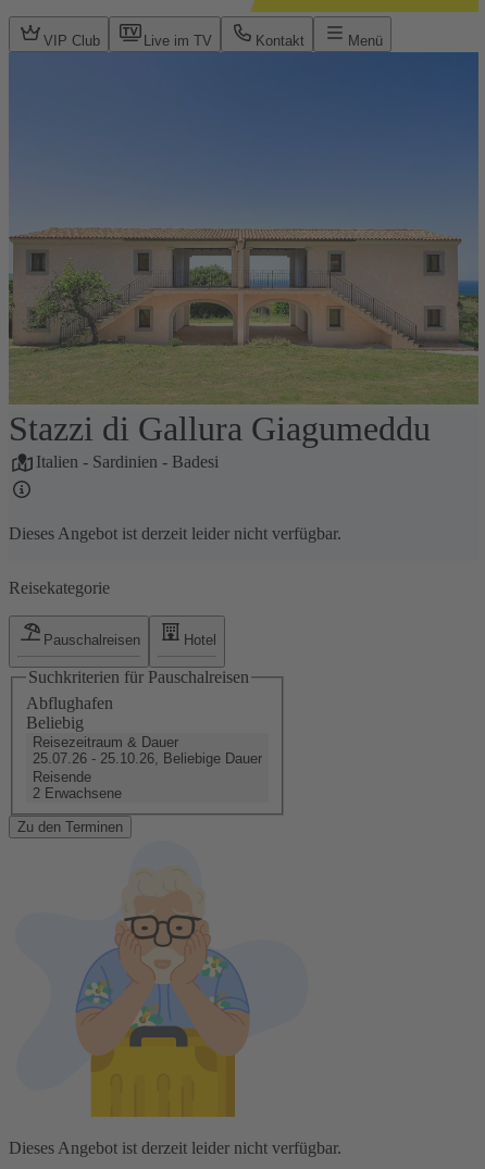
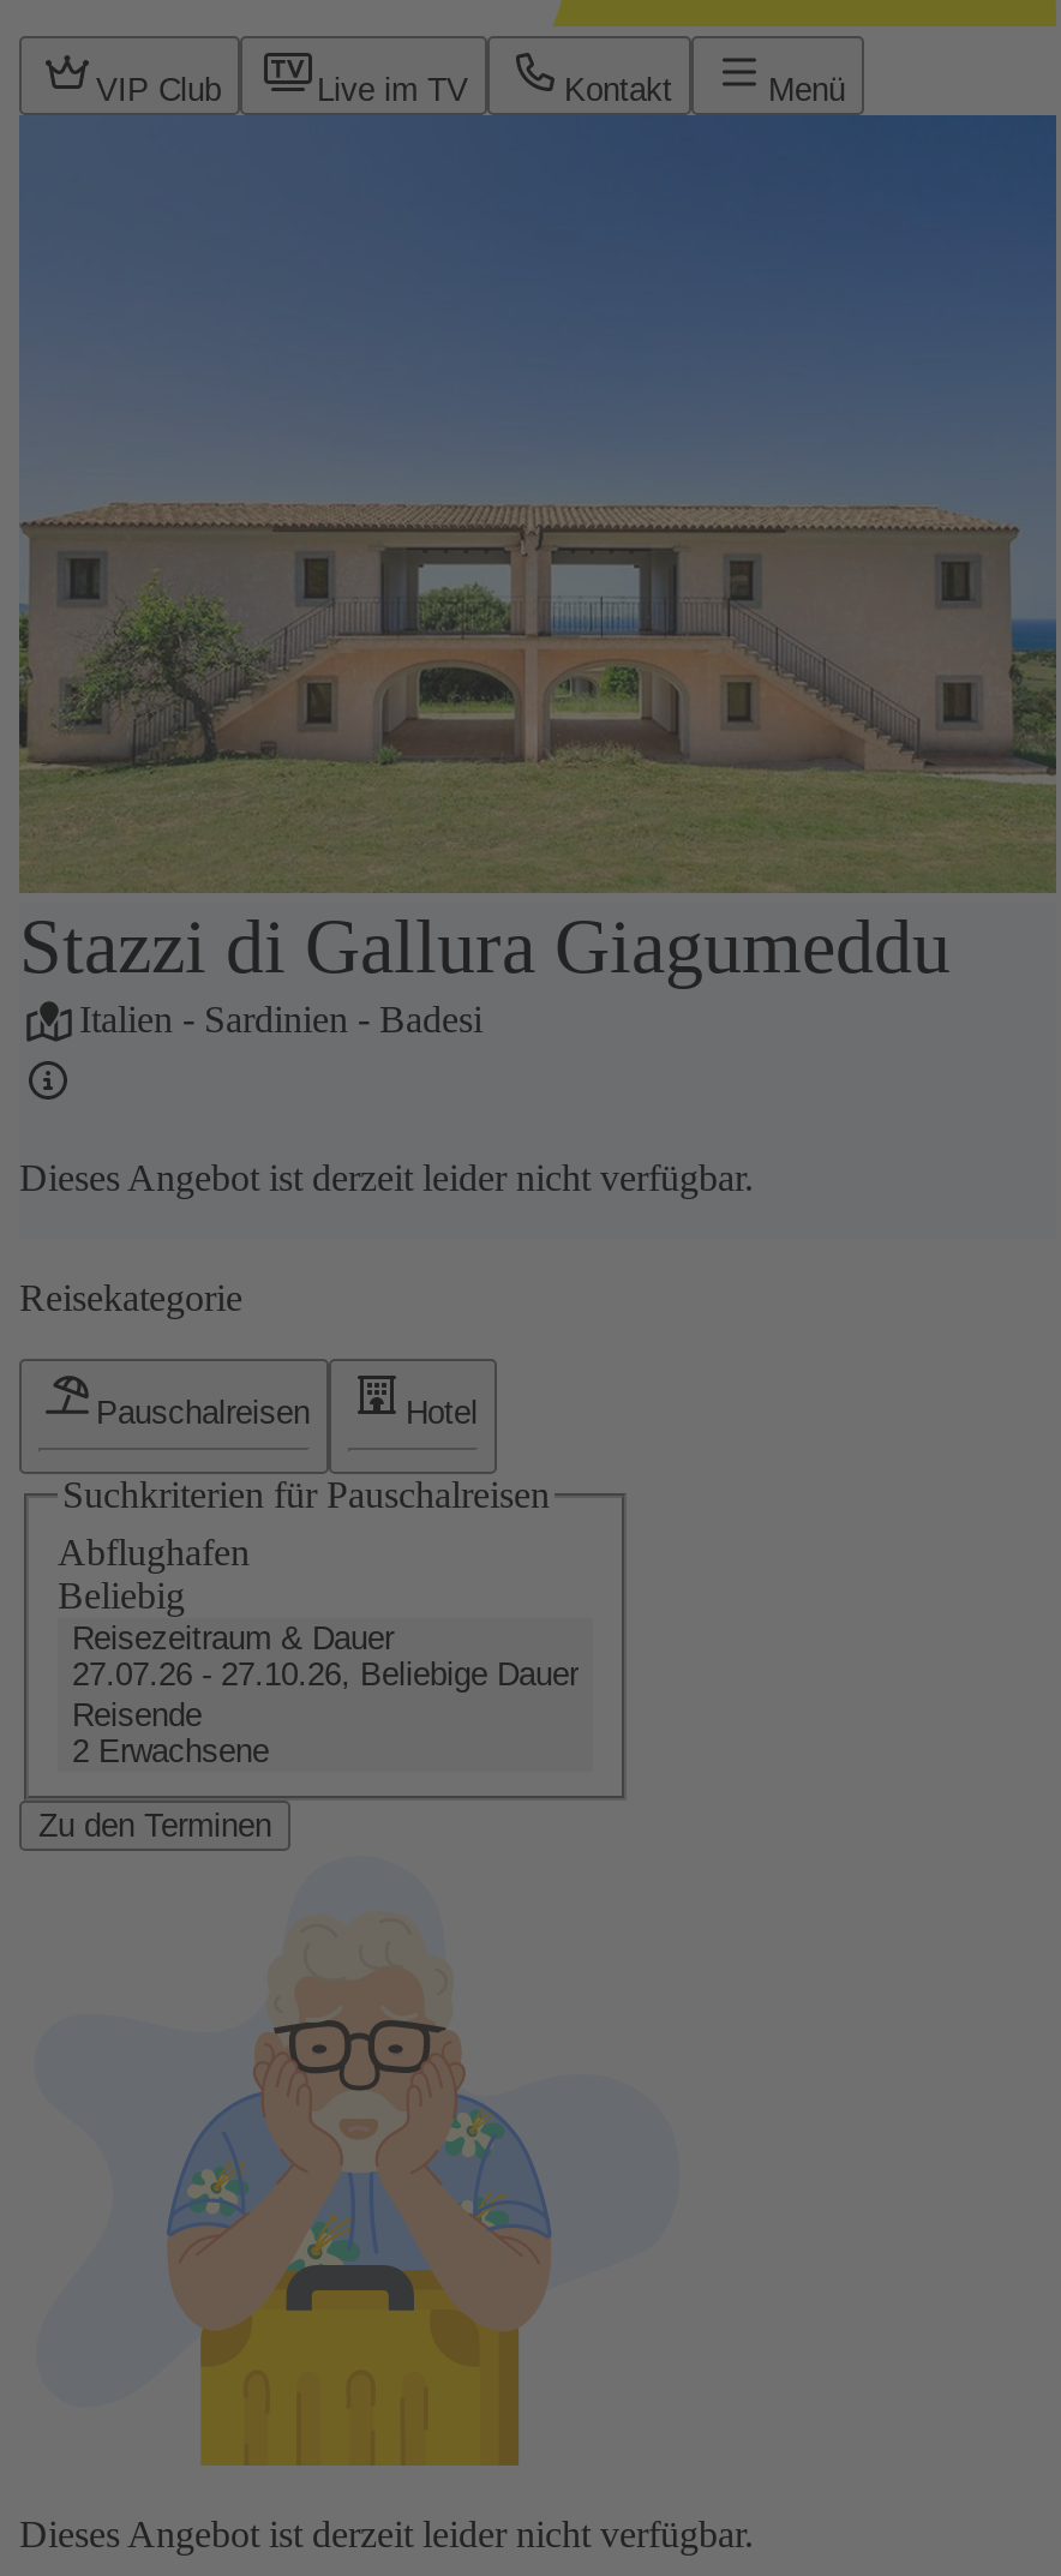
[33,750,262,766] 25.07.26 - 25.10.26, Beliebige Dauer -> [72,1656,579,1692] 27.07.26 - 27.10.26, Beliebige Dauer

